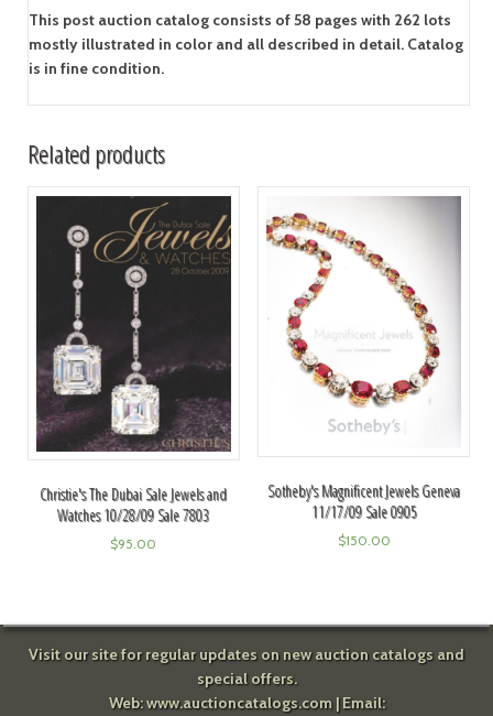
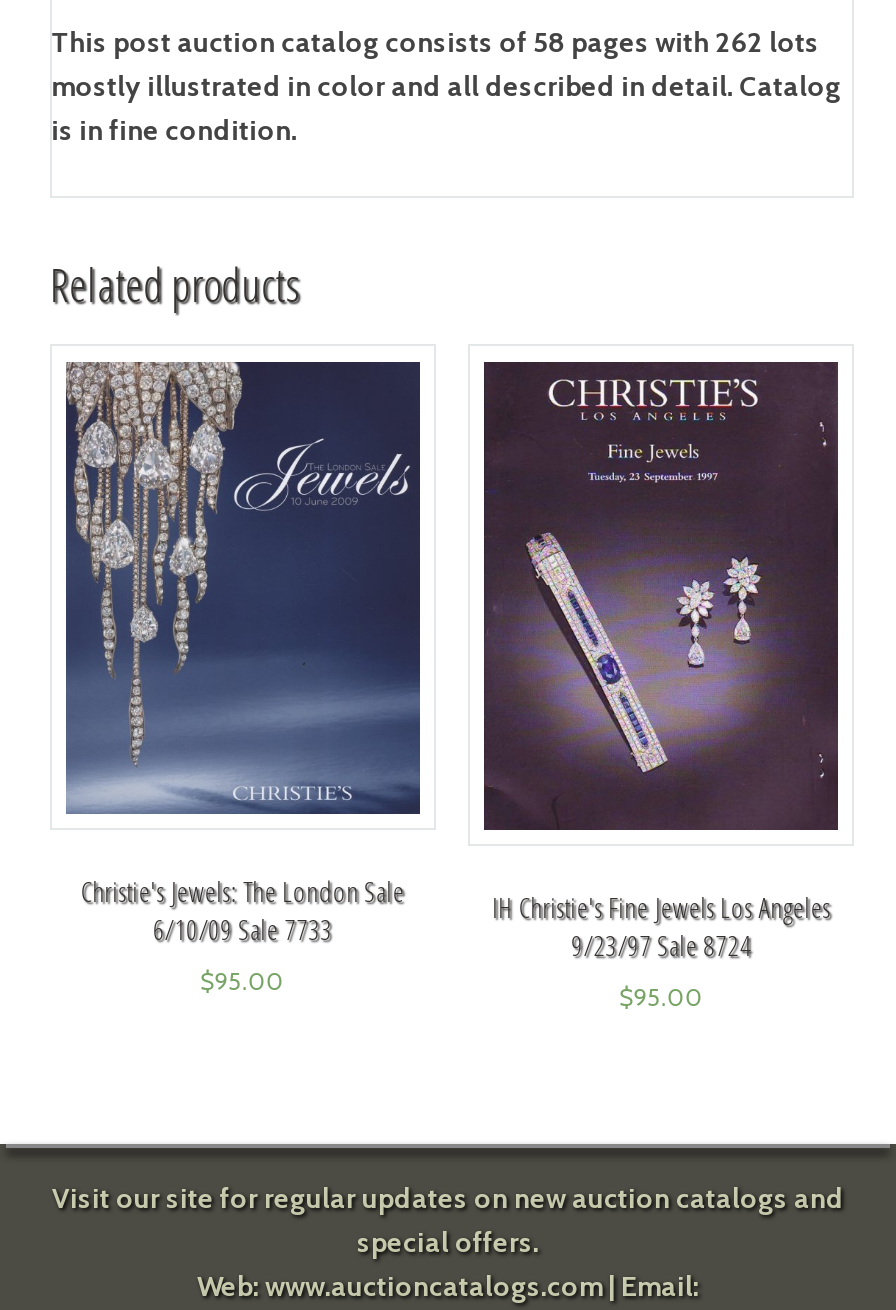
[36,196,232,526] [image] | Christie's The Dubai Sale Jewels and | Watches 10/28/09 Sale 7803 -> [64,360,422,948] [image] | Christie's Jewels: The London Sale | 6/10/09 Sale 7733
[265,196,461,522] [image] | Sotheby's Magnificent Jewels Geneva | 11/17/09 Sale 0905 -> [482,360,840,965] [image] | IH Christie's Fine Jewels Los Angeles | 9/23/97 Sale 8724
[338,532,390,549] $150.00 -> [619,983,703,1013] $95.00

